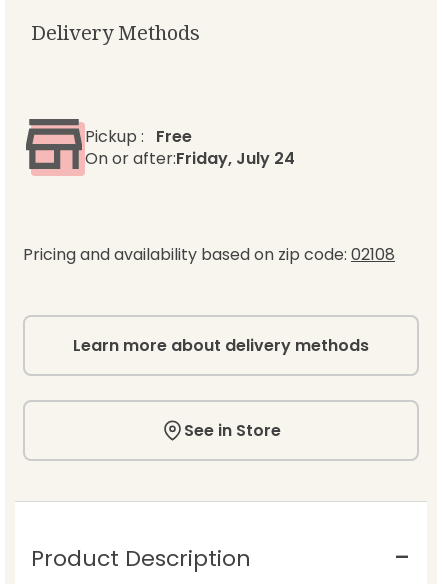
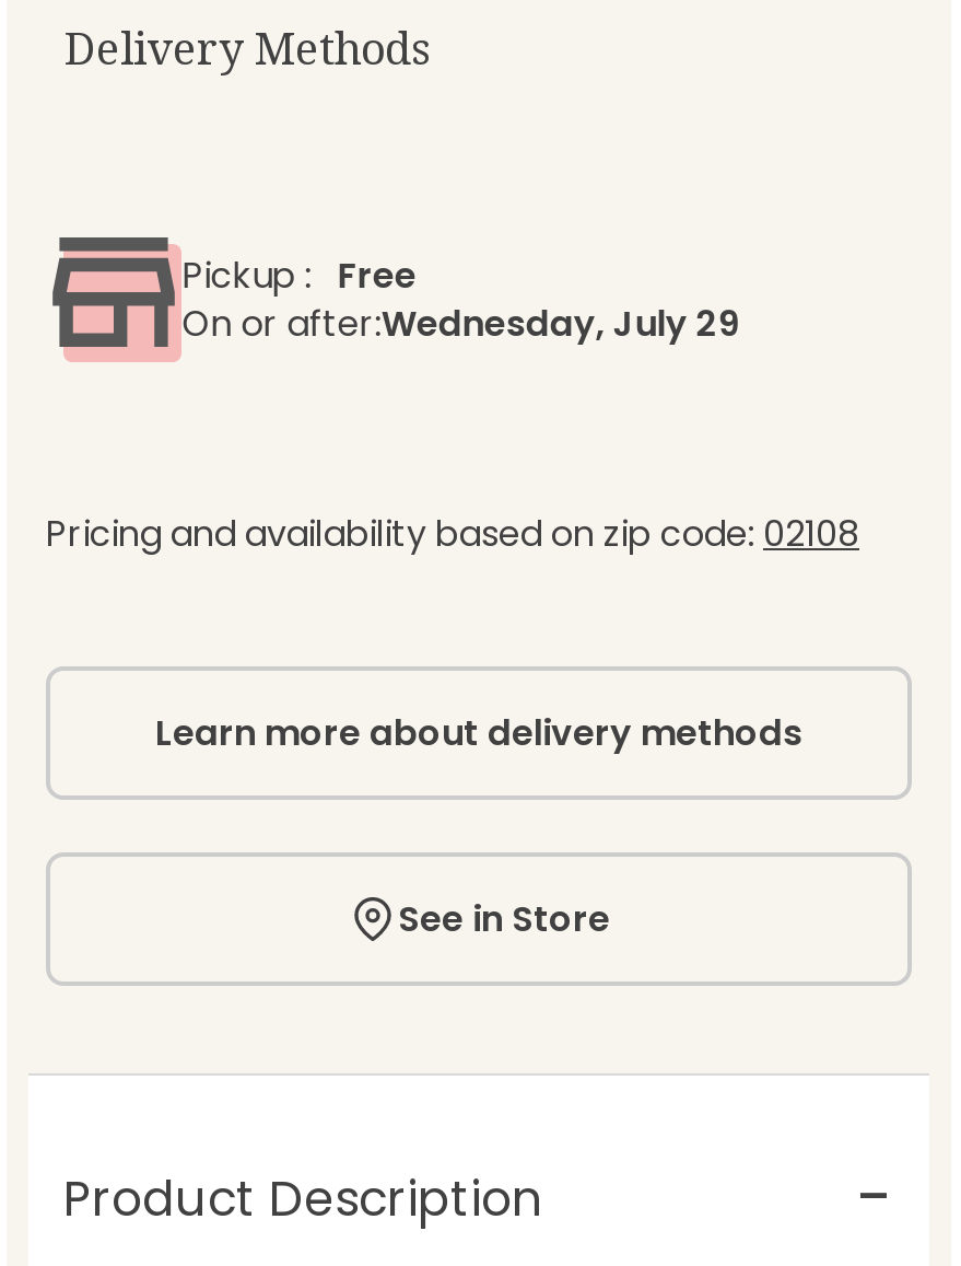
[85,147,295,170] On or after:Friday, July 24 -> [182,300,740,350] On or after:Wednesday, July 29

